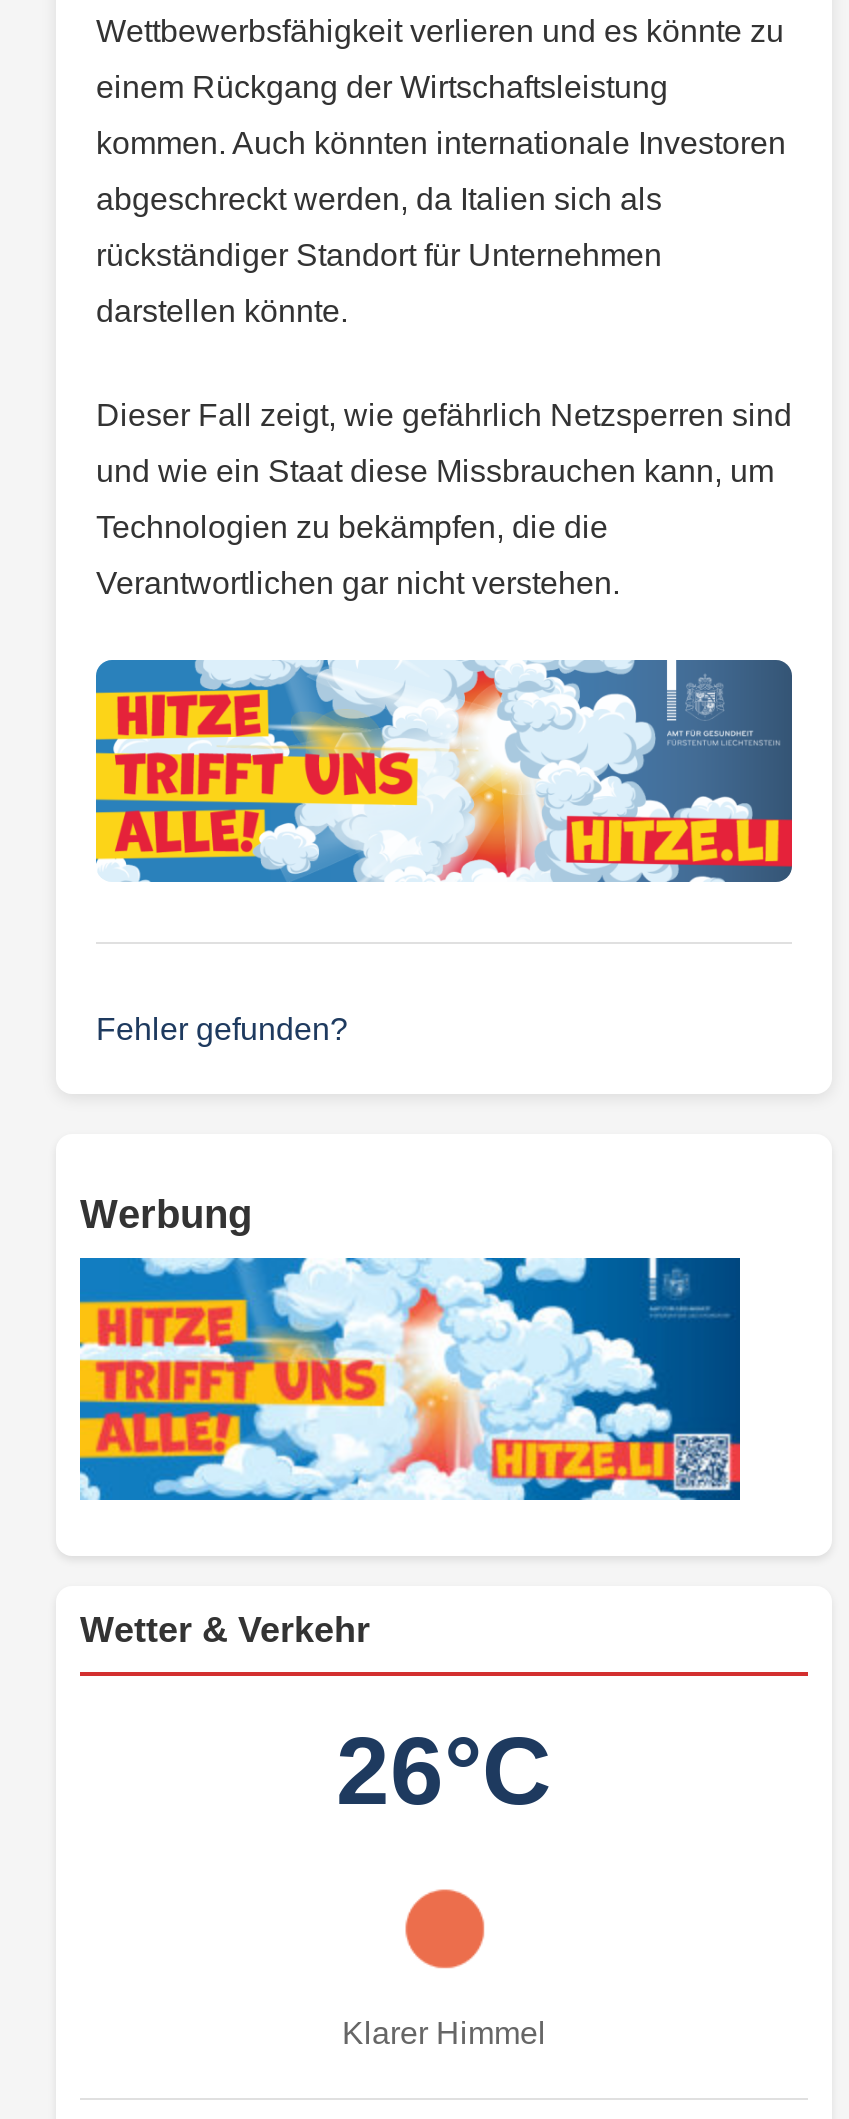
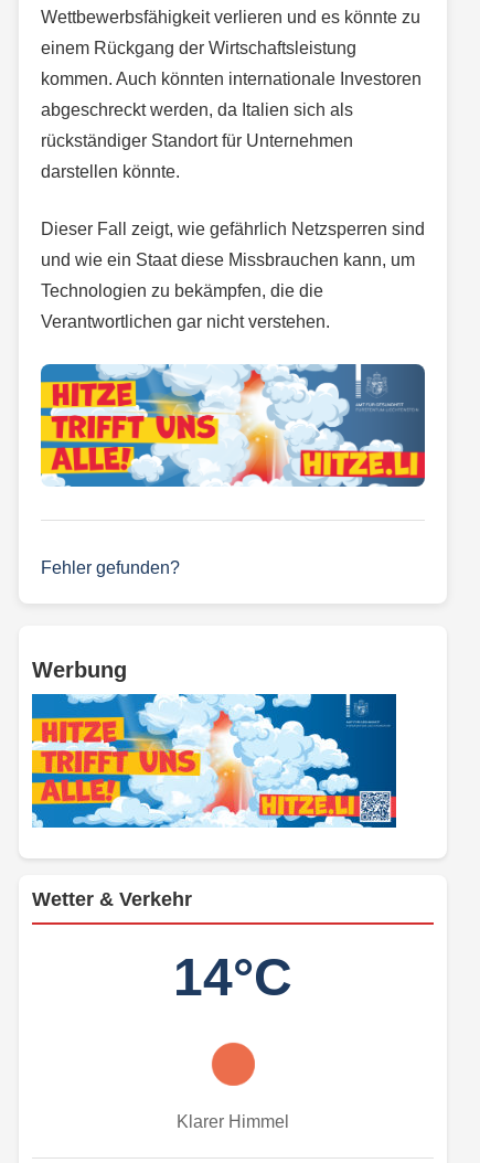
[336,1717,552,1823] 26°C -> [173,947,292,1006] 14°C

